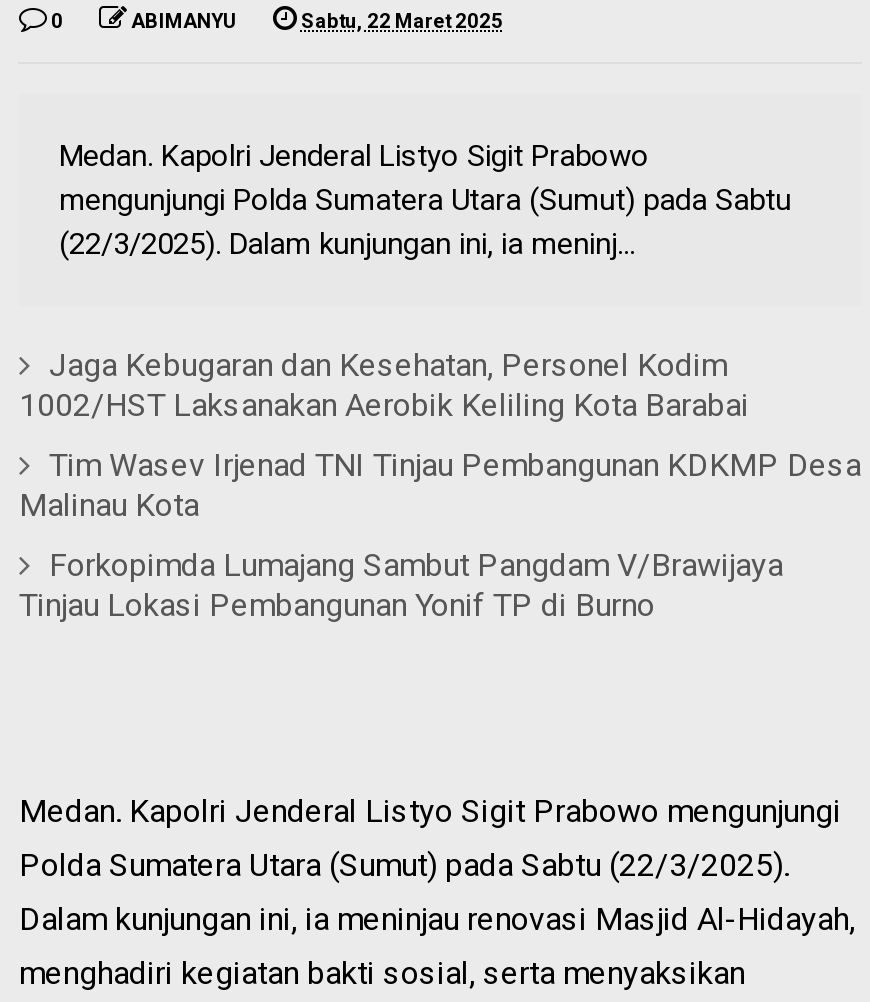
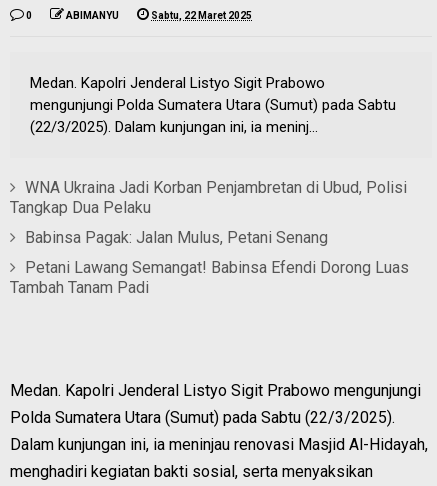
[19,347,749,425] Jaga Kebugaran dan Kesehatan, Personel Kodim | 1002/HST Laksanakan Aerobik Keliling Kota Barabai -> [10,178,407,217] WNA Ukraina Jadi Korban Penjambretan di Ubud, Polisi | Tangkap Dua Pelaku
[19,447,861,525] Tim Wasev Irjenad TNI Tinjau Pembangunan KDKMP Desa | Malinau Kota -> [25,228,328,247] Babinsa Pagak: Jalan Mulus, Petani Senang
[19,547,783,625] Forkopimda Lumajang Sambut Pangdam V/Brawijaya | Tinjau Lokasi Pembangunan Yonif TP di Burno -> [10,258,409,297] Petani Lawang Semangat! Babinsa Efendi Dorong Luas | Tambah Tanam Padi

